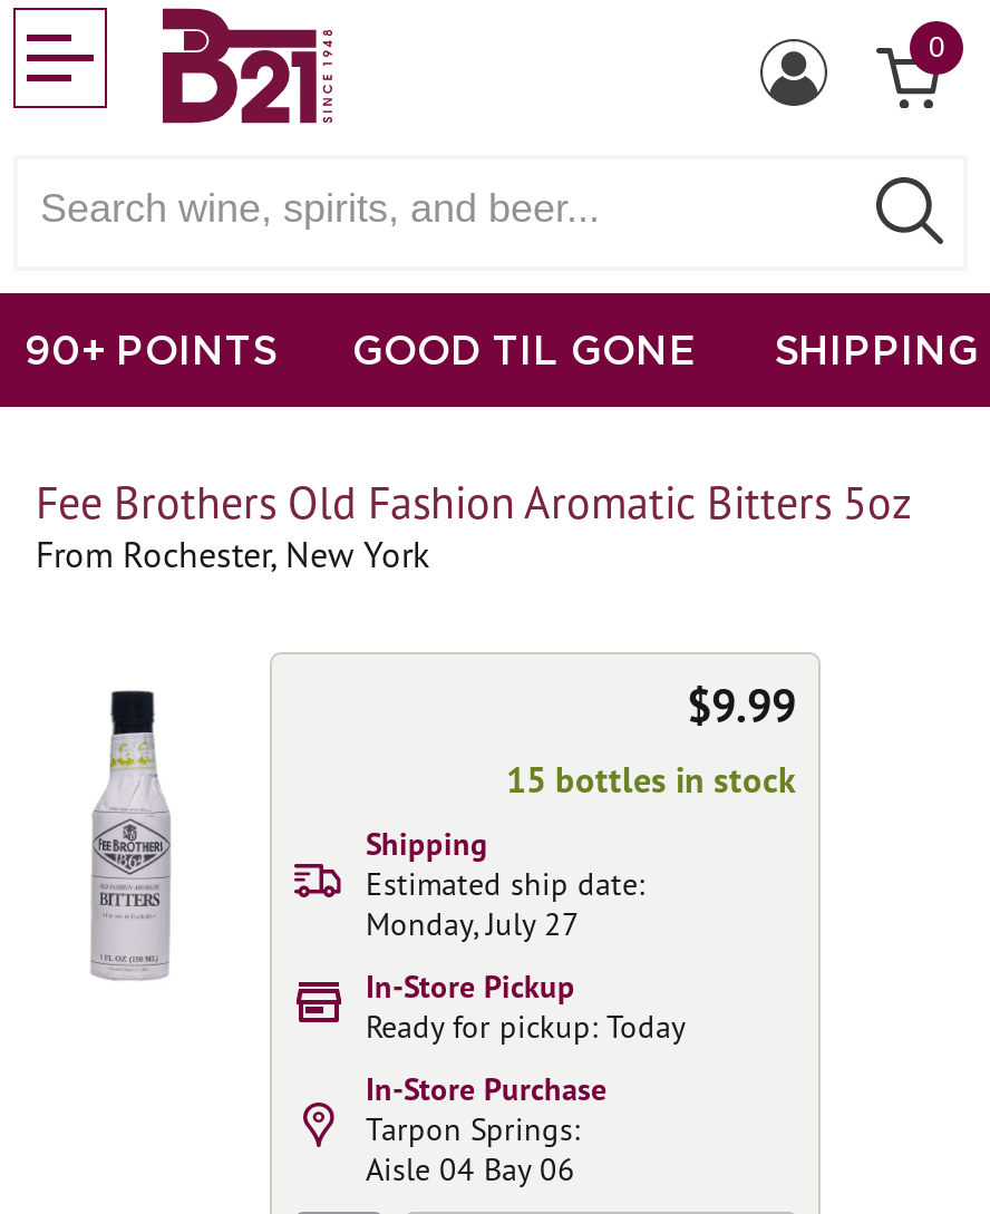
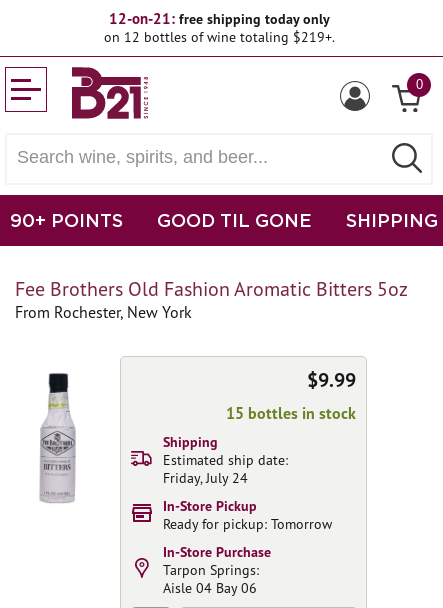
none -> [103,9,334,46] 12-on-21: free shipping today only | on 12 bottles of wine totaling $219+.
[366,904,580,944] Monday, July 27 -> [163,469,248,487] Friday, July 24
[366,1007,687,1047] Ready for pickup: Today -> [163,515,332,533] Ready for pickup: Tomorrow

